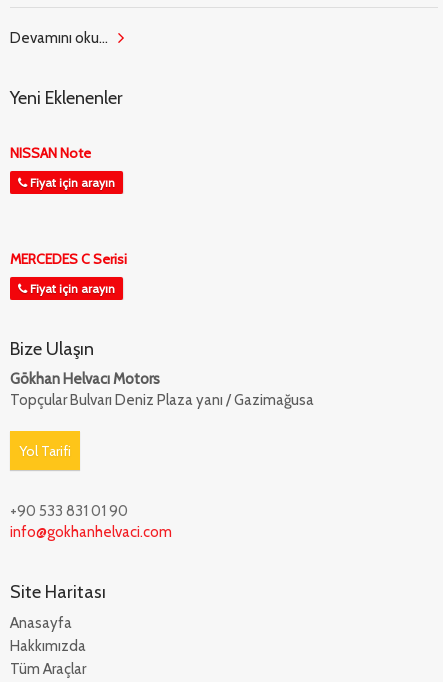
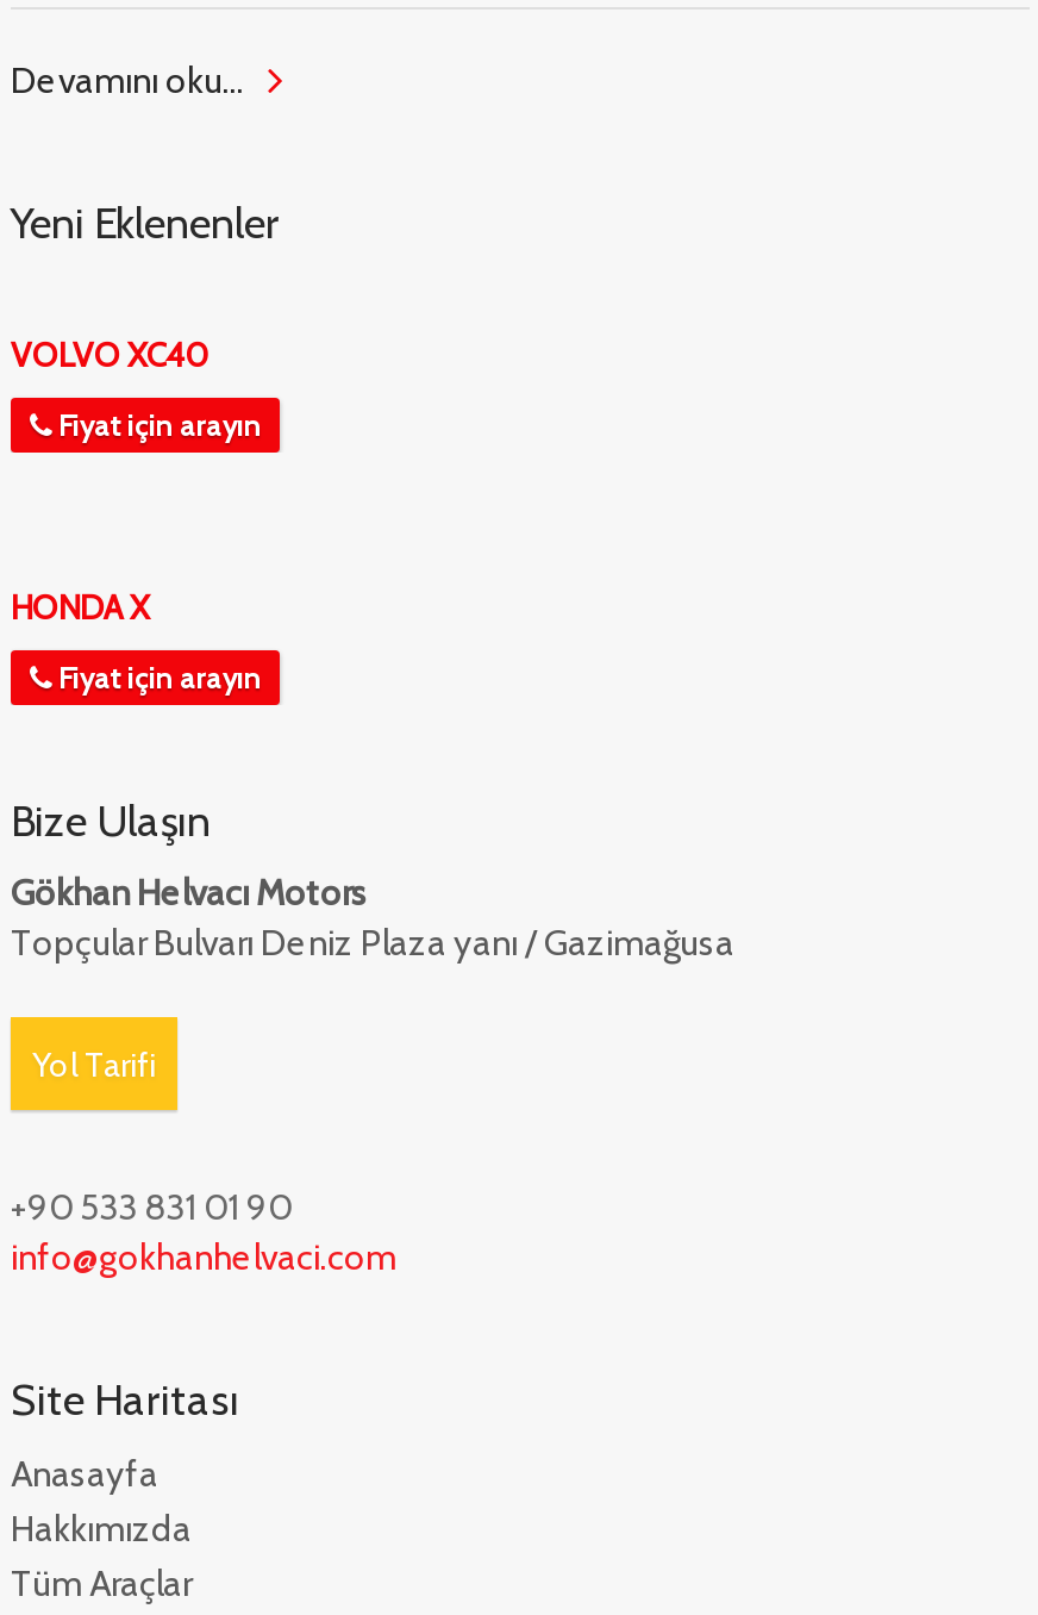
[10,144,91,162] NISSAN Note -> [11,334,208,377] VOLVO XC40
[10,250,127,268] MERCEDES C Serisi -> [11,586,149,629] HONDA X

